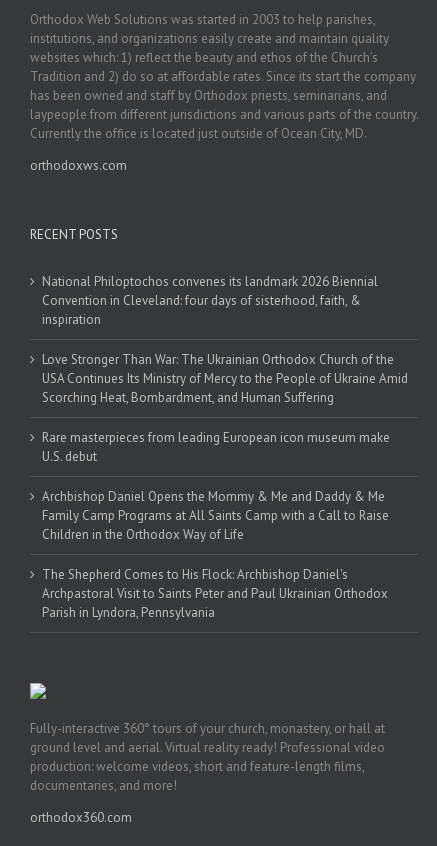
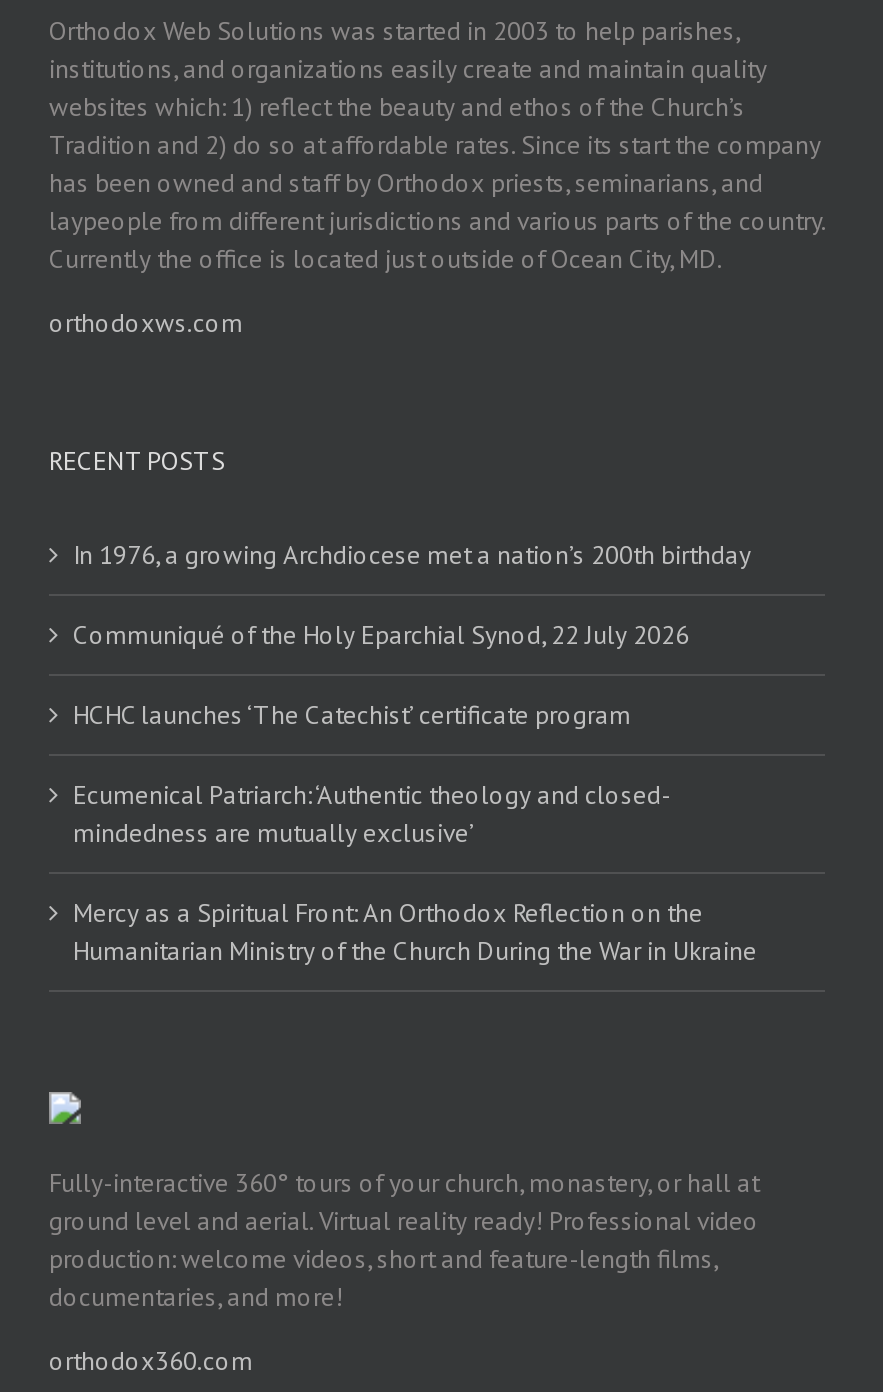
[42,273,378,328] National Philoptochos convenes its landmark 2026 Biennial | Convention in Cleveland: four days of sisterhood, faith, & | inspiration -> [73,538,751,572] In 1976, a growing Archdiocese met a nation’s 200th birthday
[42,351,408,406] Love Stronger Than War: The Ukrainian Orthodox Church of the | USA Continues Its Ministry of Mercy to the People of Ukraine Amid | Scorching Heat, Bombardment, and Human Suffering -> [73,618,689,652] Communiqué of the Holy Eparchial Synod, 22 July 2026
[42,429,390,465] Rare masterpieces from leading European icon museum make | U.S. debut -> [73,698,631,732] HCHC launches ‘The Catechist’ certificate program
[42,488,389,543] Archbishop Daniel Opens the Mommy & Me and Daddy & Me | Family Camp Programs at All Saints Camp with a Call to Raise | Children in the Orthodox Way of Life -> [73,778,671,850] Ecumenical Patriarch: ‘Authentic theology and closed- | mindedness are mutually exclusive’
[42,566,388,621] The Shepherd Comes to His Flock: Archbishop Daniel's | Archpastoral Visit to Saints Peter and Paul Ukrainian Orthodox | Parish in Lyndora, Pennsylvania -> [73,896,757,968] Mercy as a Spiritual Front: An Orthodox Reflection on the | Humanitarian Ministry of the Church During the War in Ukraine

